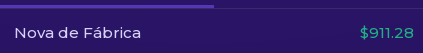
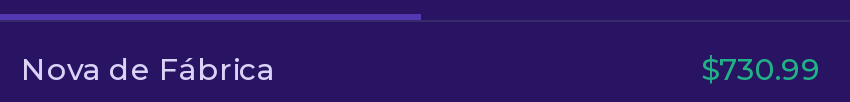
[360,23,414,42] $911.28 -> [701,50,821,88] $730.99

